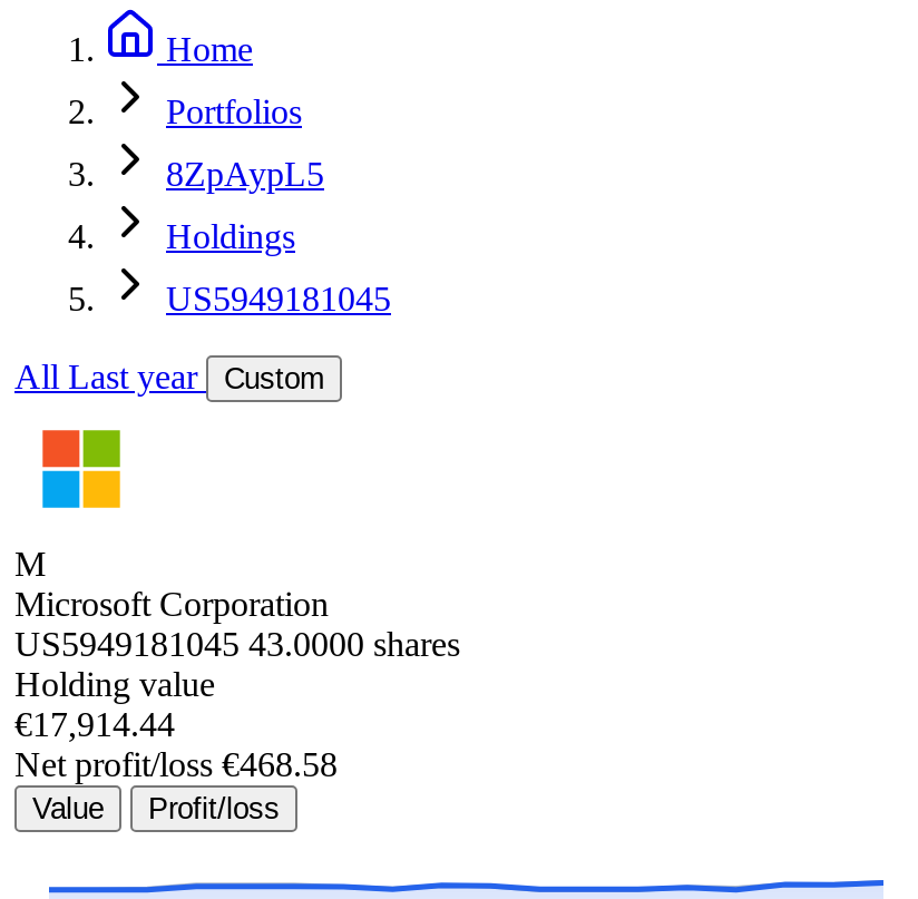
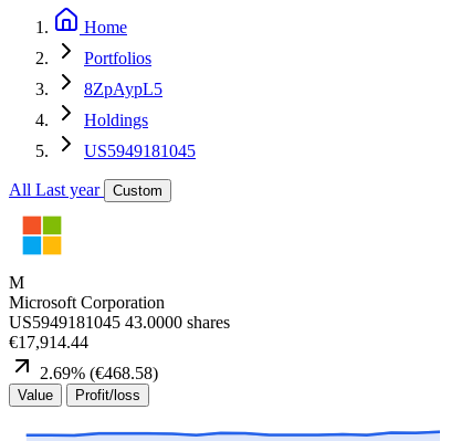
[14,665,215,703] Holding value -> none
[14,745,338,783] Net profit/loss €468.58 -> [40,364,158,382] 2.69% (€468.58)

